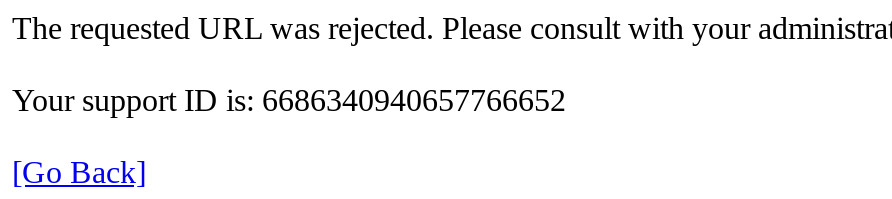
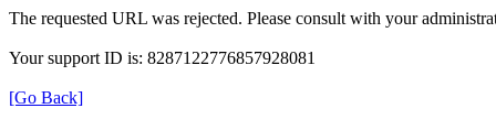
[12,83,566,117] Your support ID is: 6686340940657766652 -> [9,48,316,67] Your support ID is: 8287122776857928081

